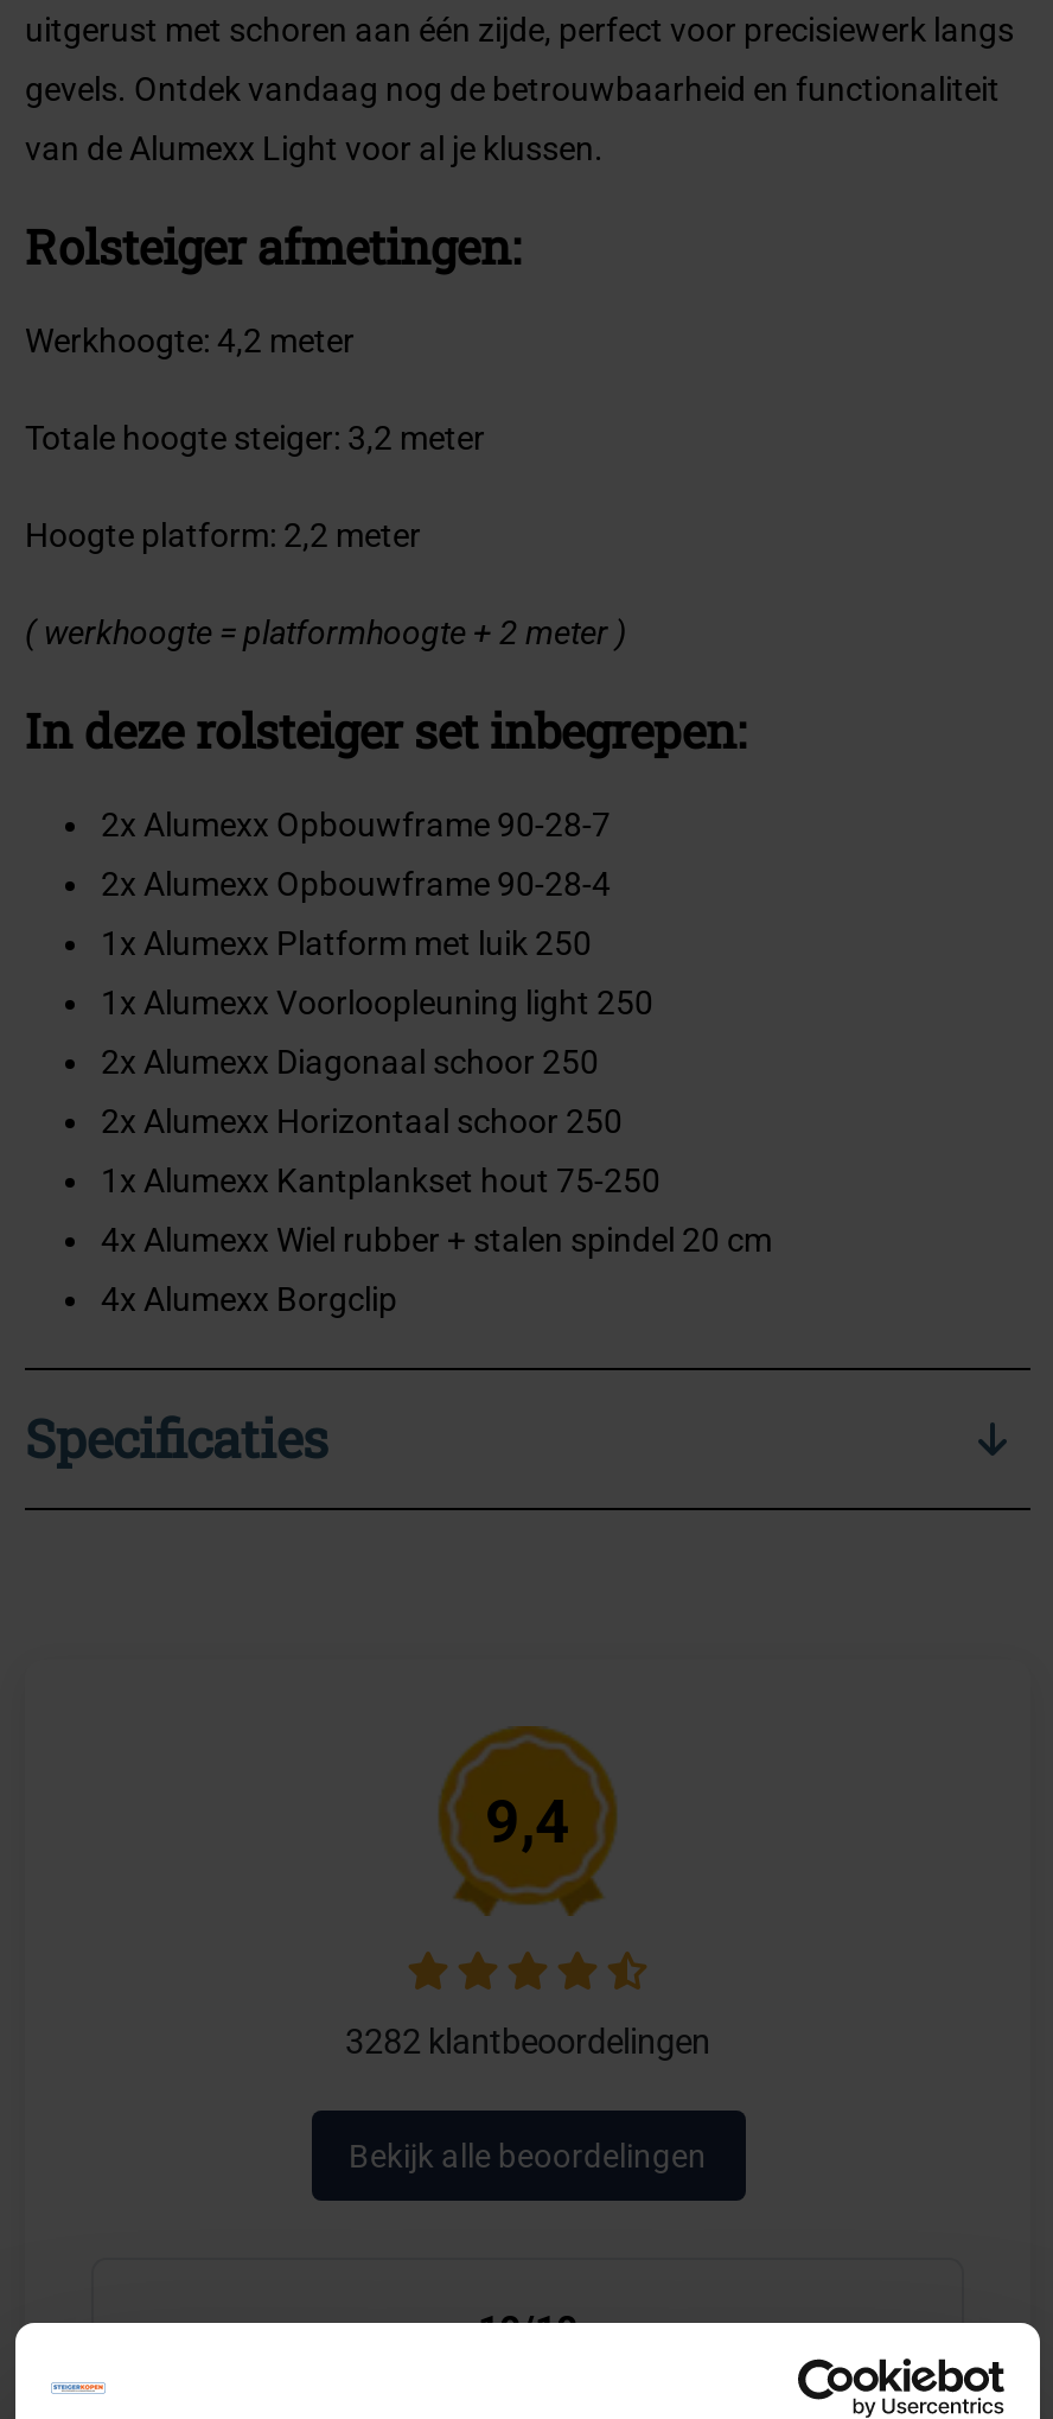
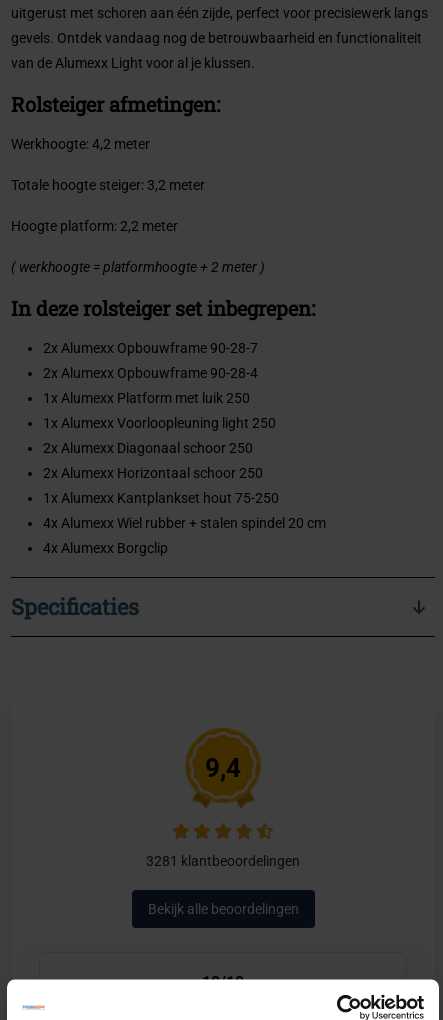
[345,2023,710,2063] 3282 klantbeoordelingen -> [146,853,300,870] 3281 klantbeoordelingen

